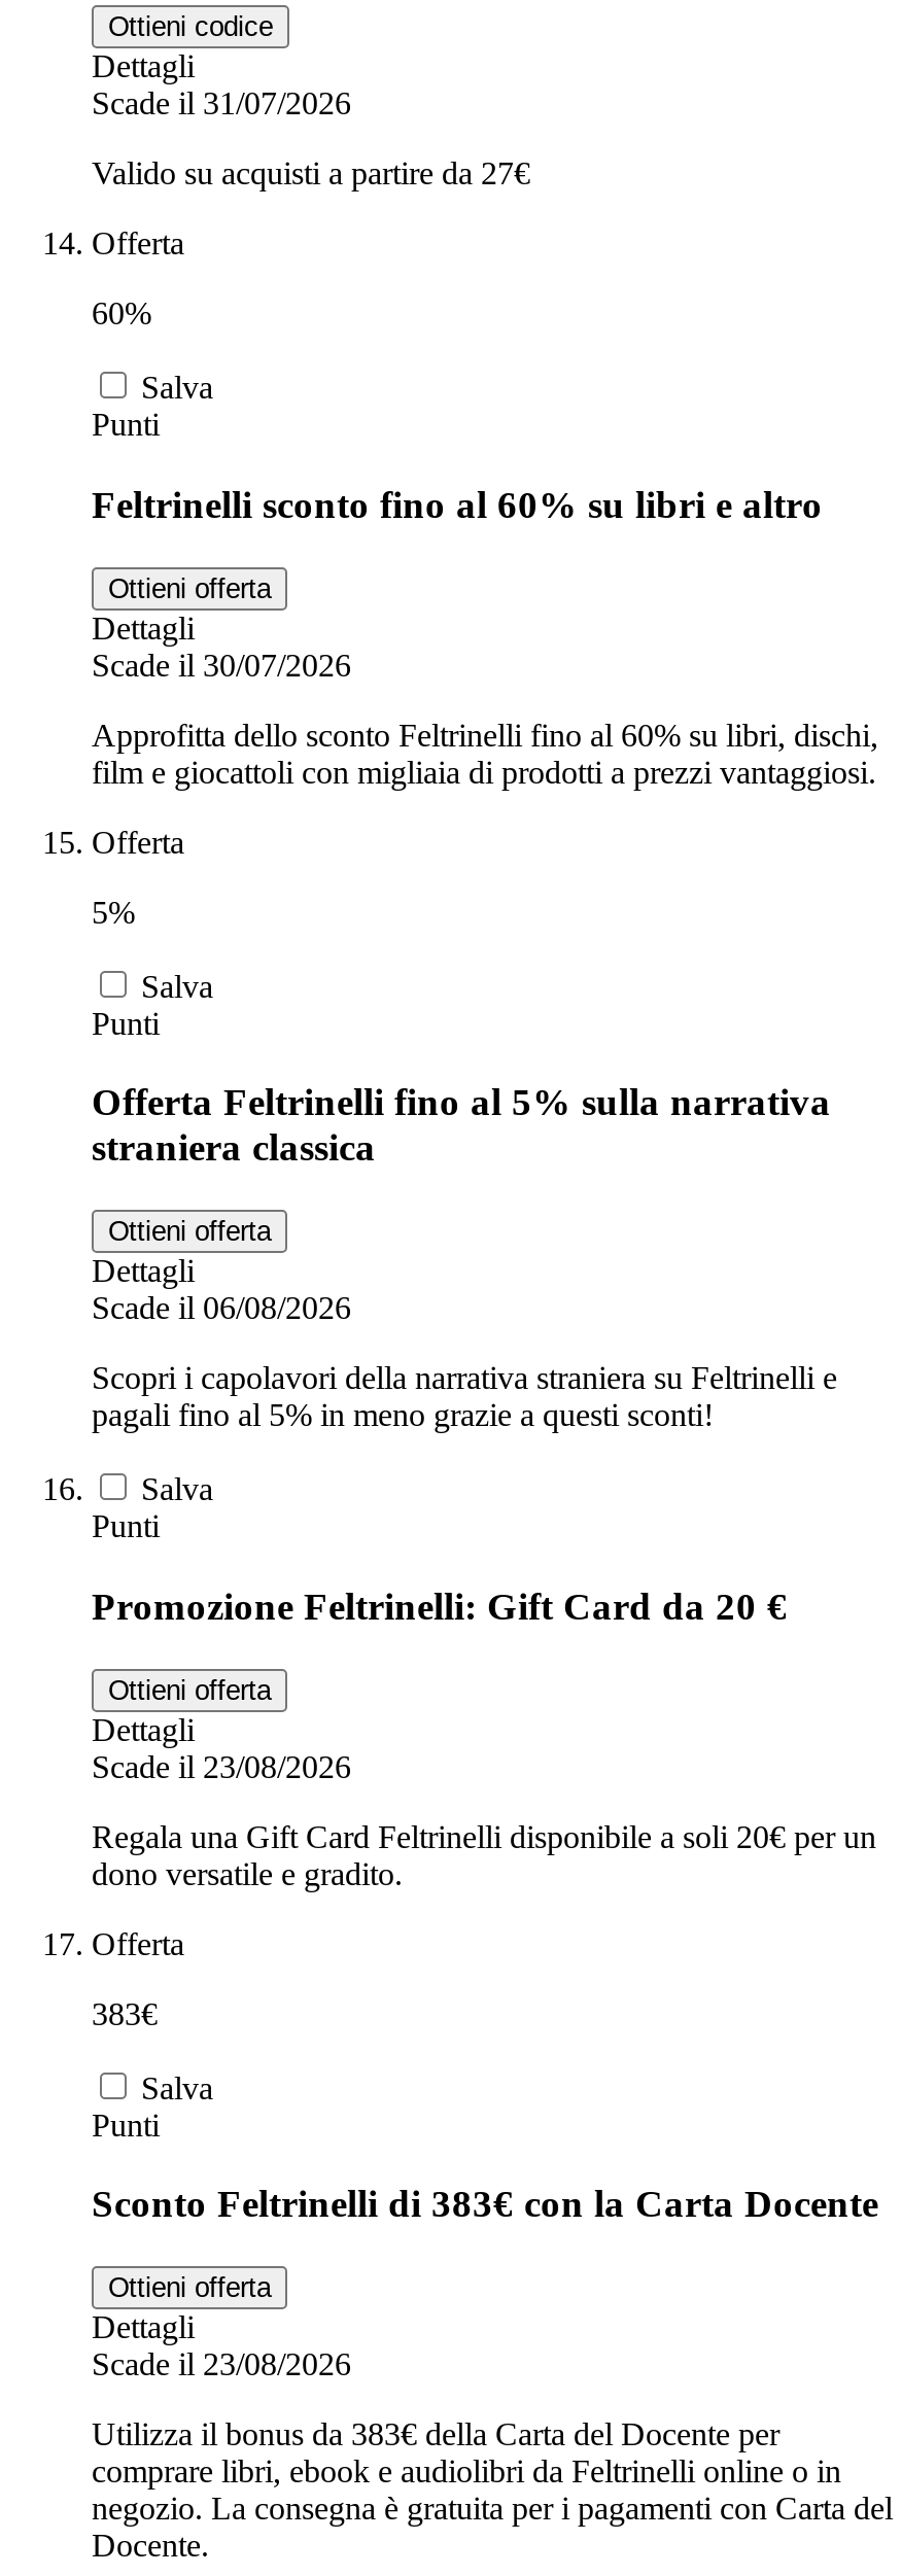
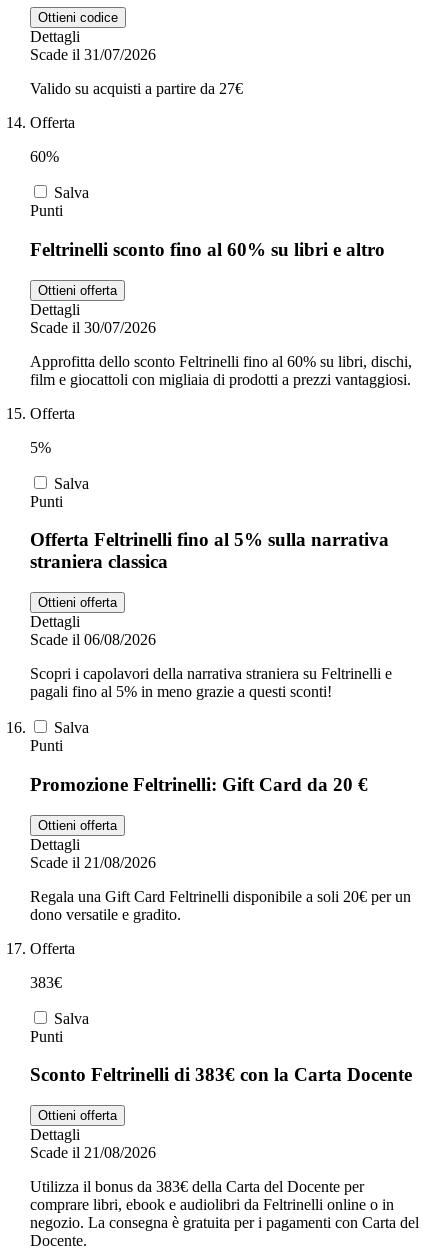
[92,1748,351,1783] Scade il 23/08/2026 -> [30,854,156,871] Scade il 21/08/2026
[92,2346,351,2381] Scade il 23/08/2026 -> [30,1144,156,1161] Scade il 21/08/2026

